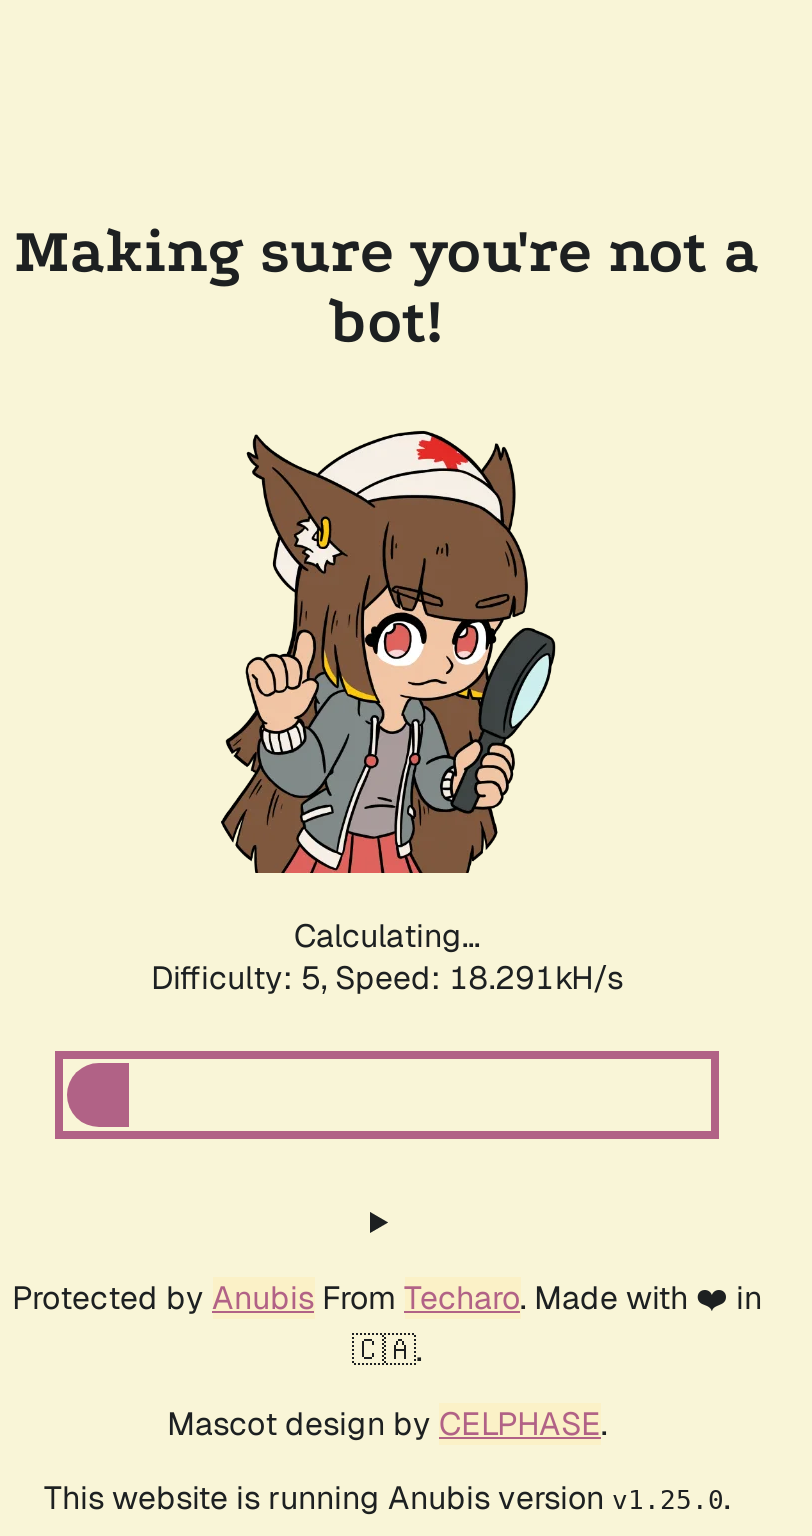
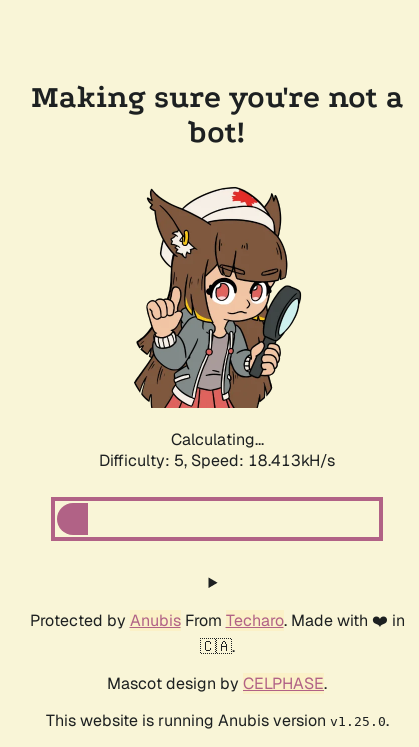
[151,957,623,999] Difficulty: 5, Speed: 18.291kH/s -> [99,450,335,471] Difficulty: 5, Speed: 18.413kH/s

